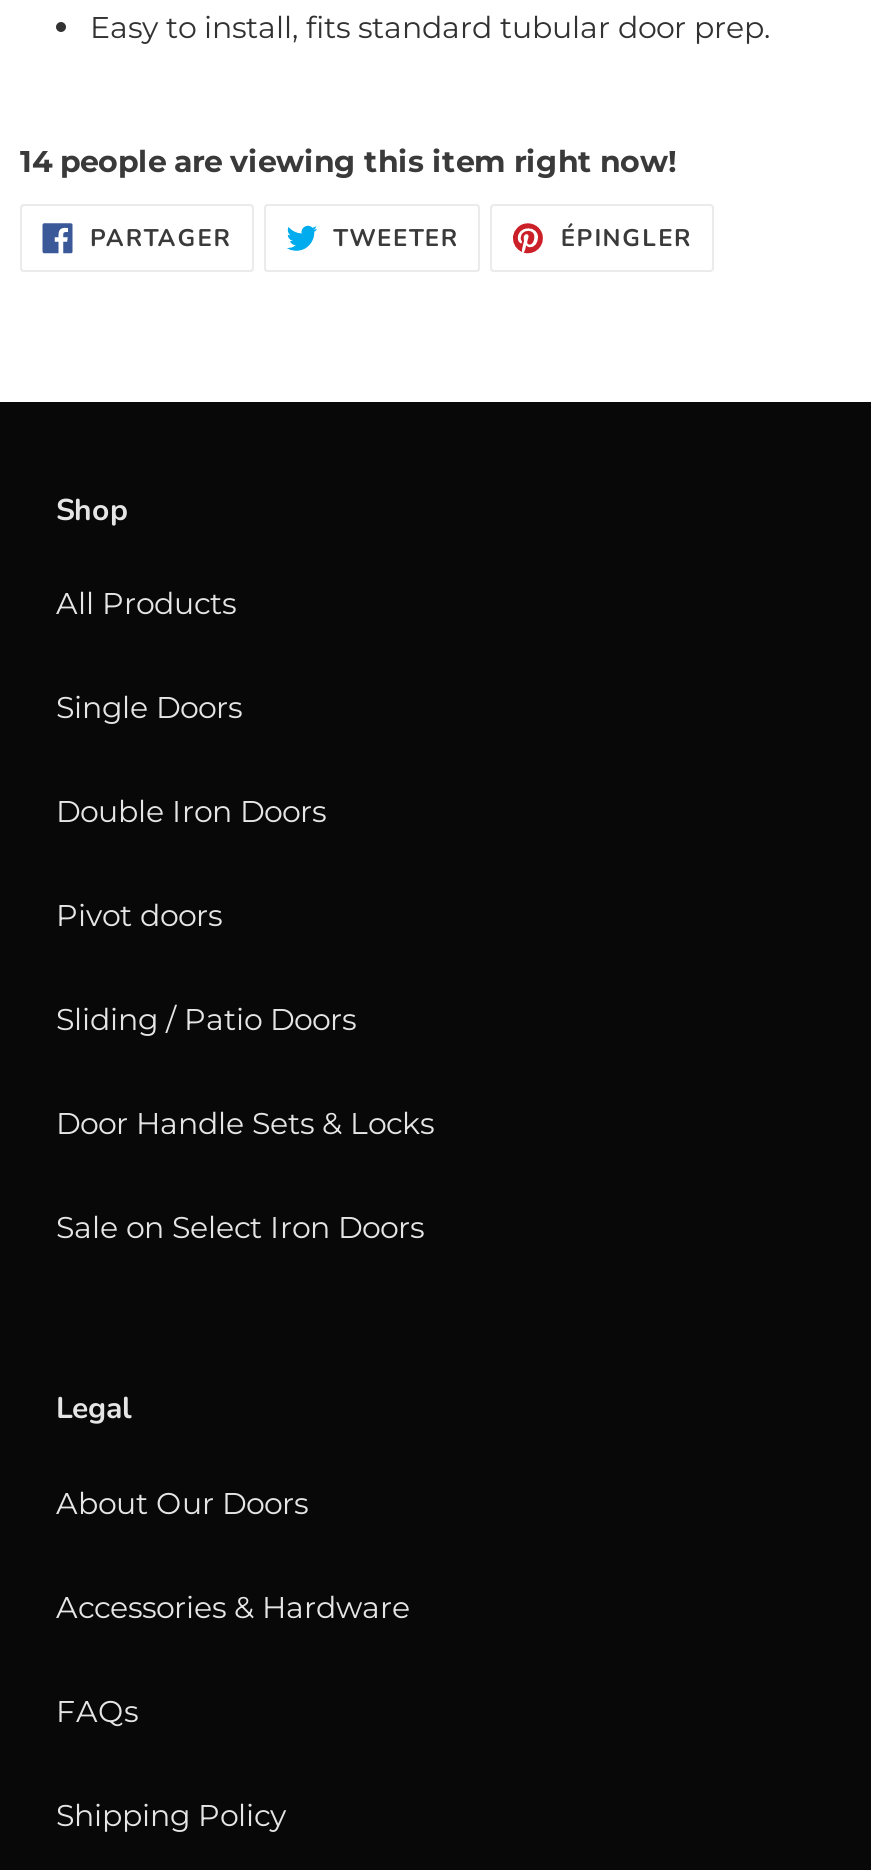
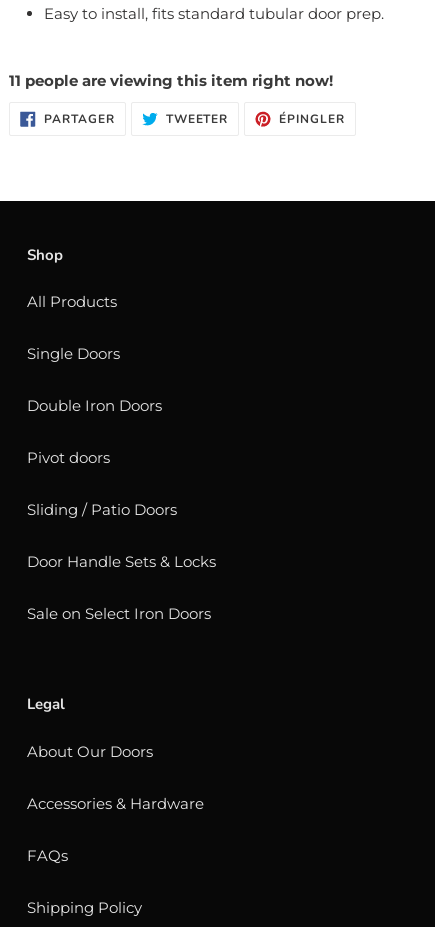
[20,141,676,179] 14 people are viewing this item right now! -> [9,71,333,90] 11 people are viewing this item right now!

